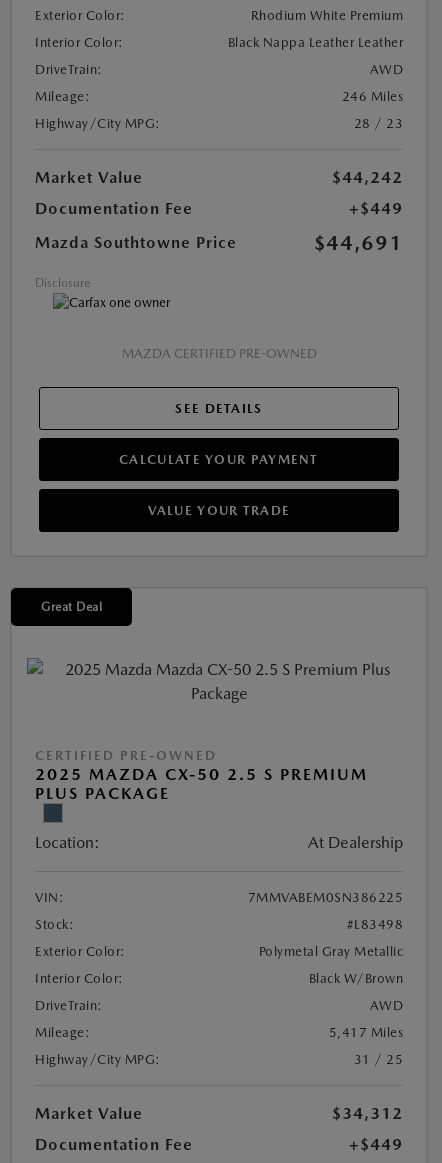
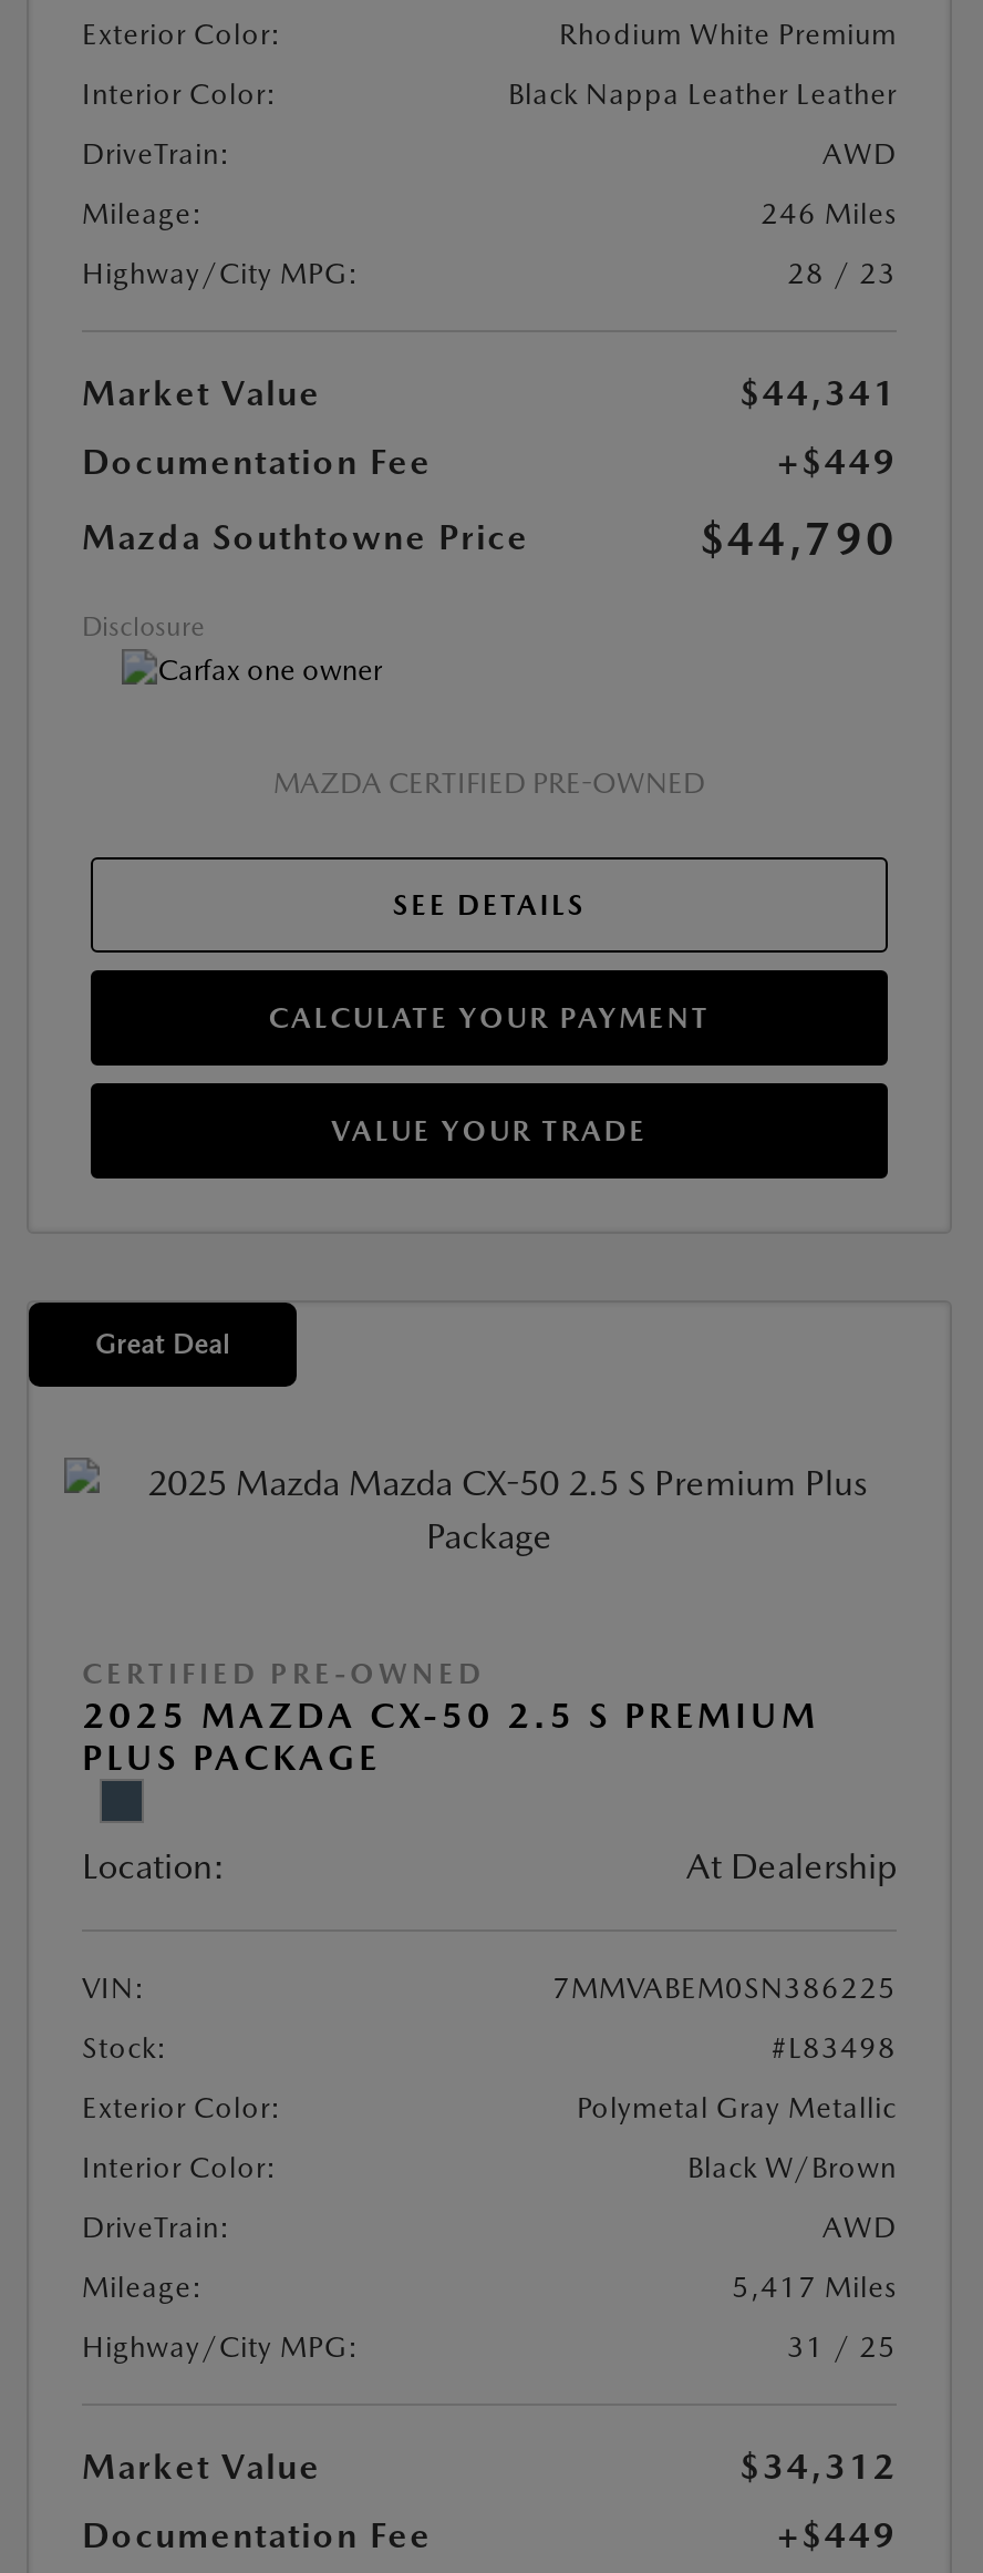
[332,168,403,187] $44,242 -> [739,371,897,413] $44,341
[314,231,403,255] $44,691 -> [700,511,897,564] $44,790

